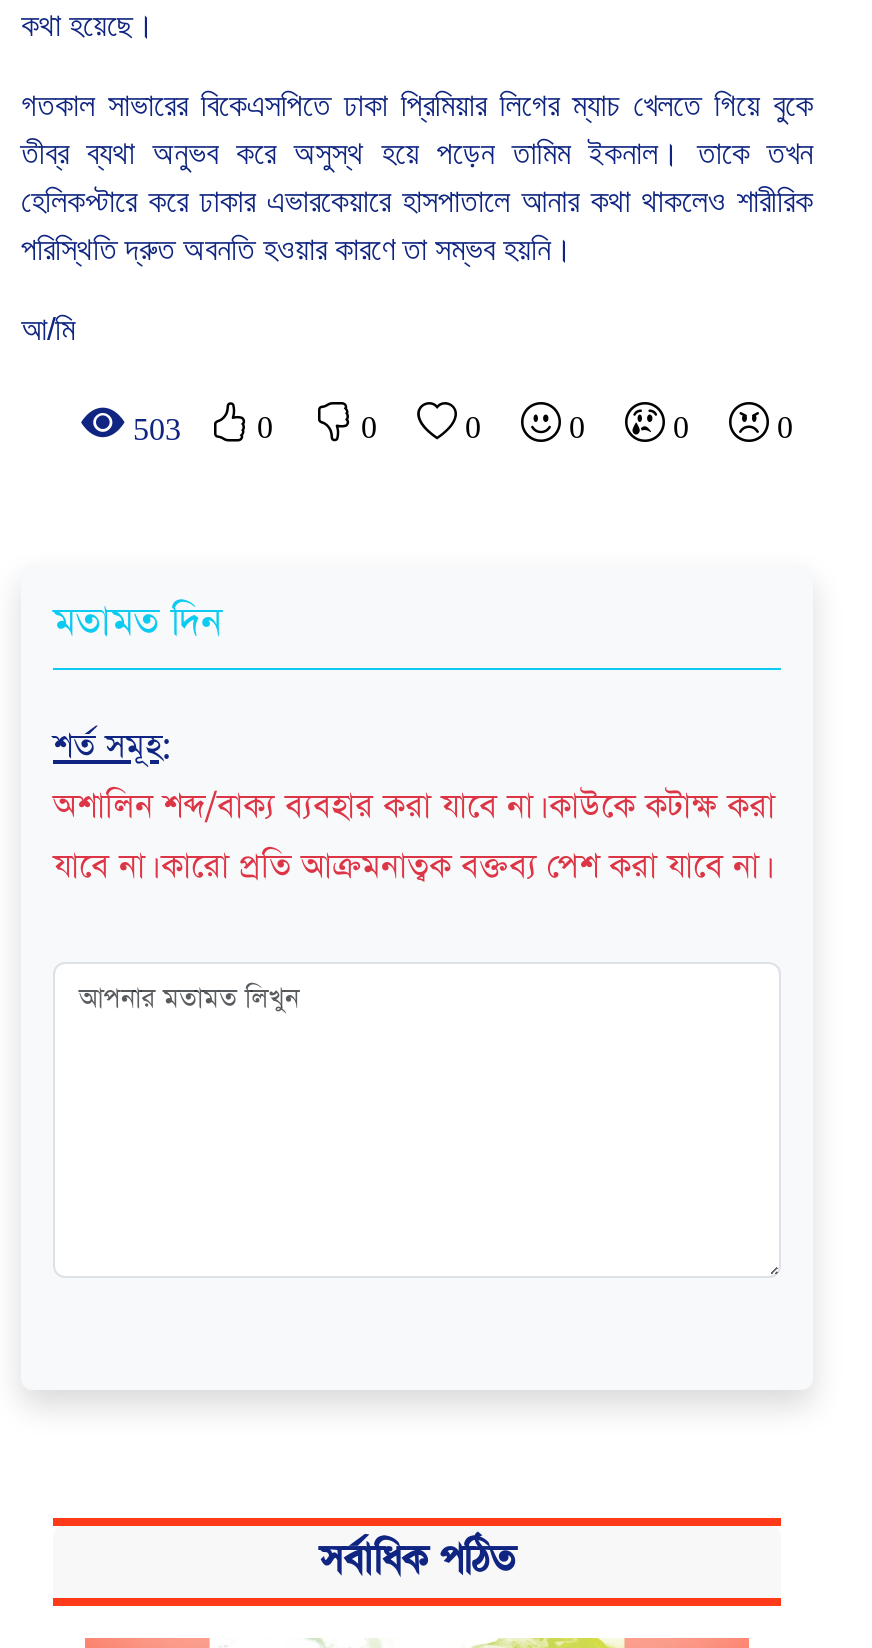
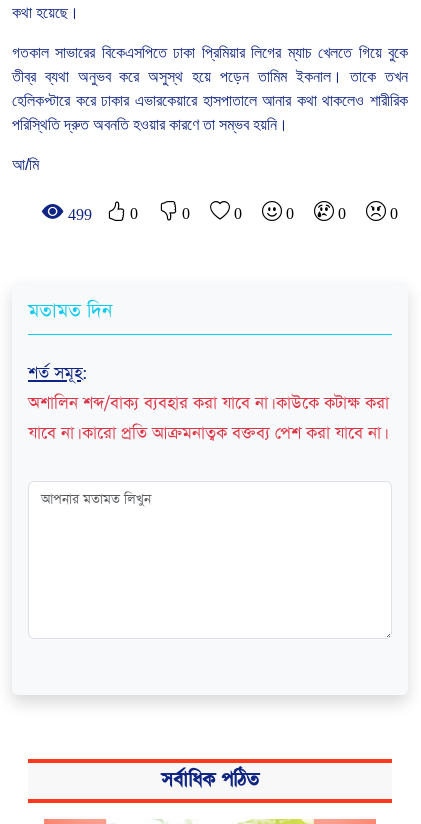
[133,409,273,449] 503 0 -> [68,205,138,225] 499 0

